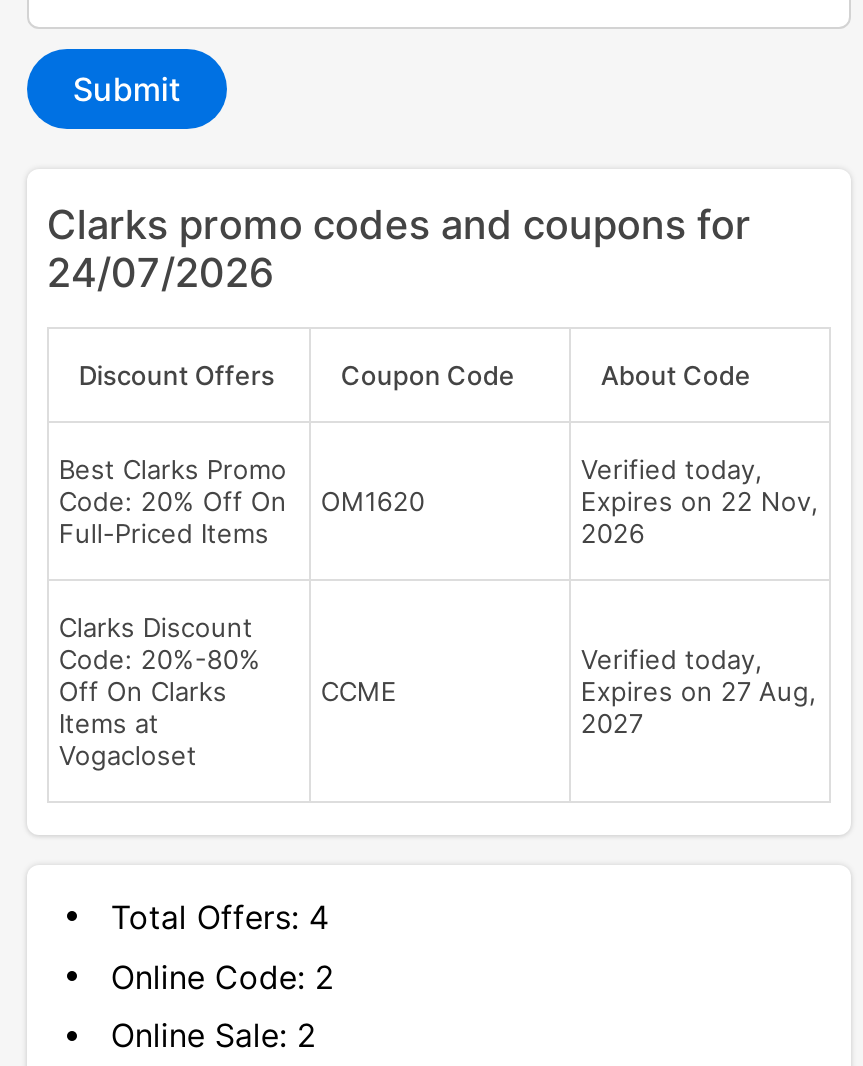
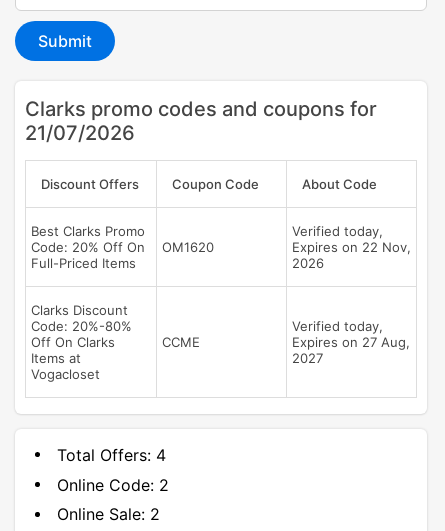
[47,250,275,298] 24/07/2026 -> [25,121,135,145] 21/07/2026

